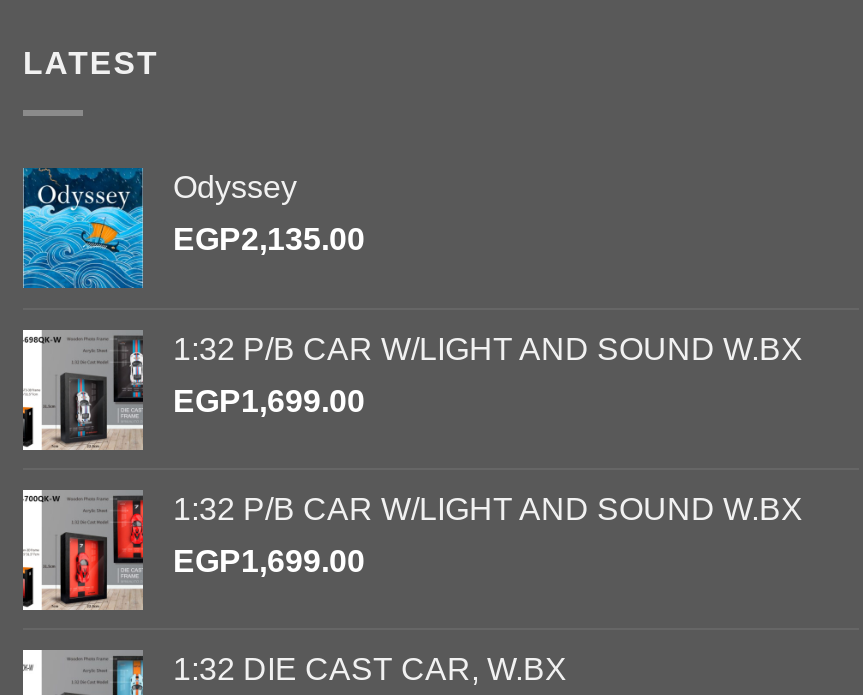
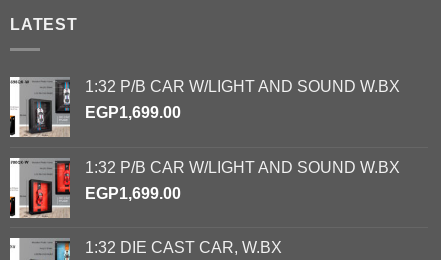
[21,167,365,289] [image] | Odyssey | EGP2,135.00 -> none

